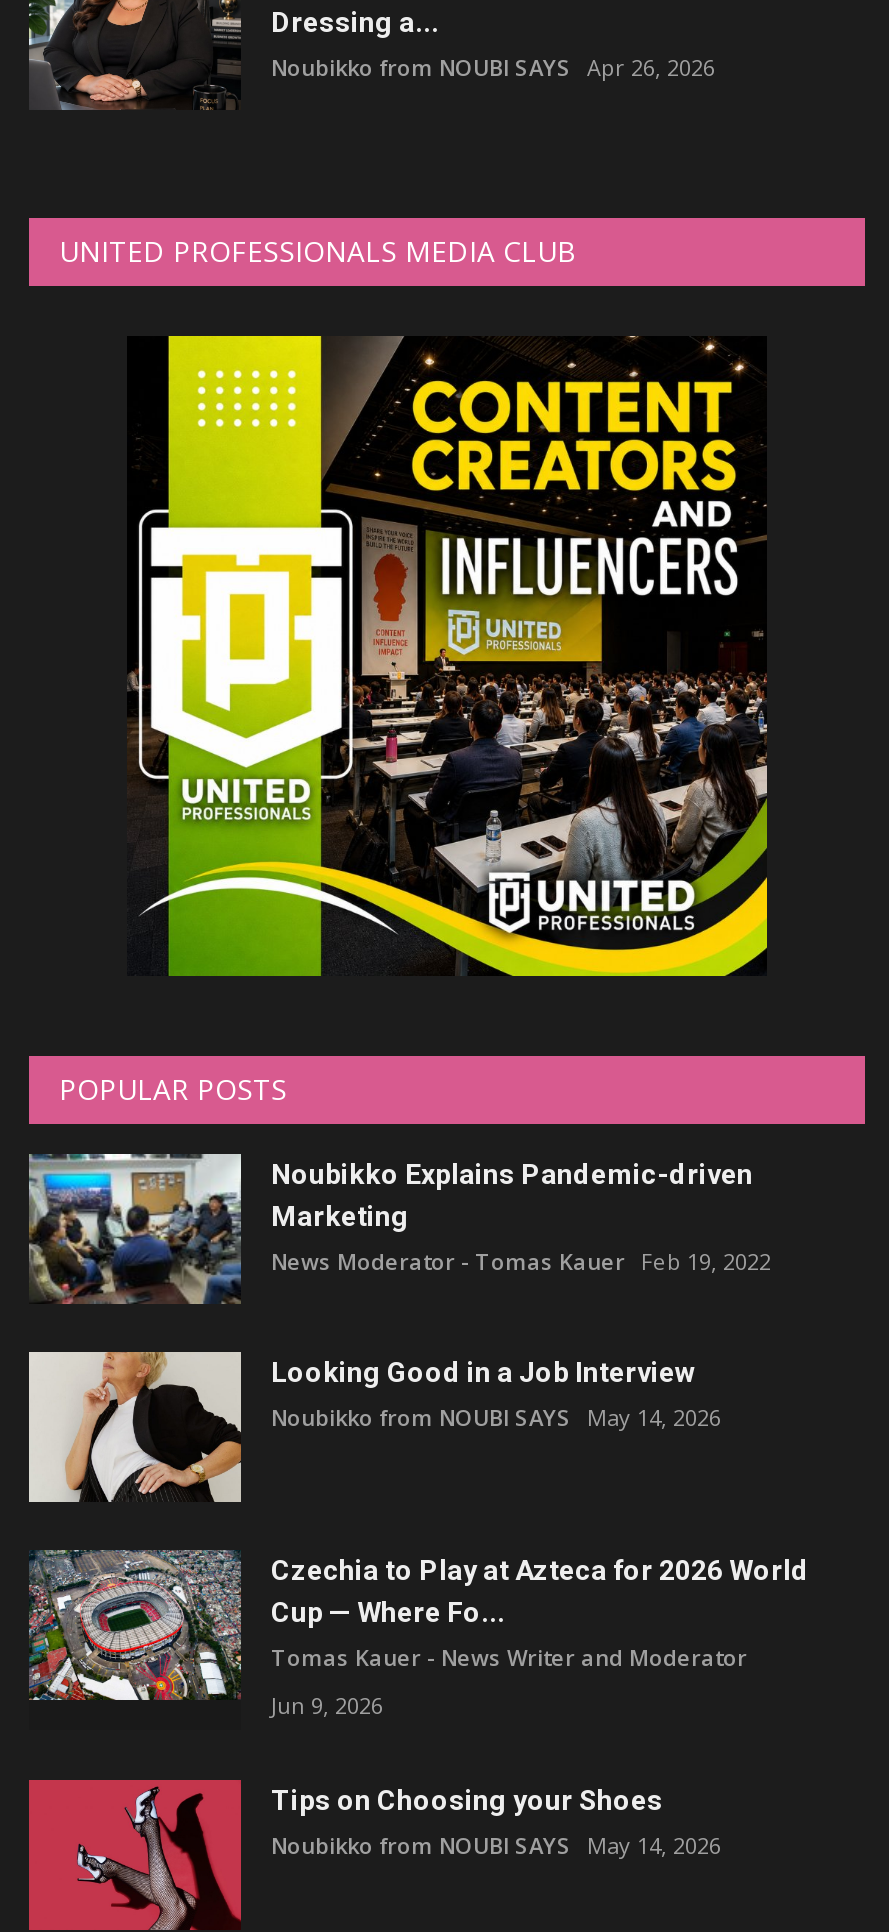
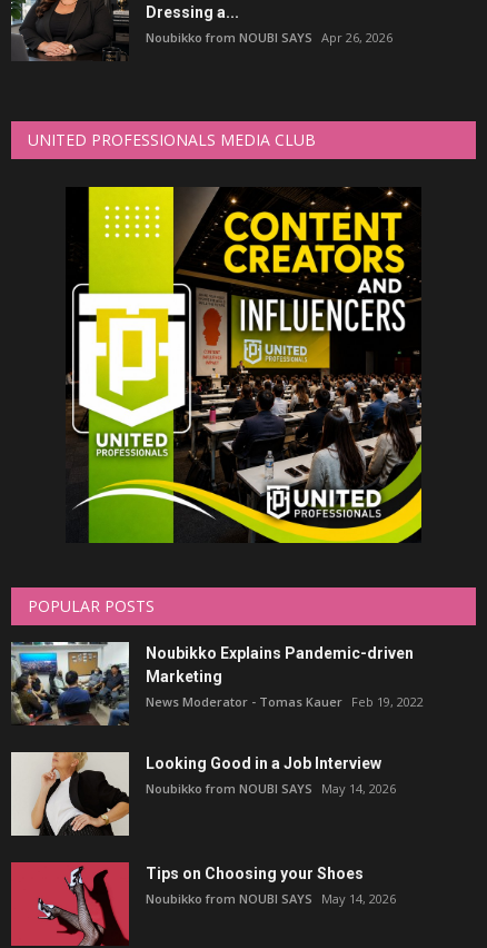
[29,1550,809,1721] [image] | Czechia to Play at Azteca for 2026 World | Cup — Where Fo... | Tomas Kauer - News Writer and Moderator | Jun 9, 2026 -> none

